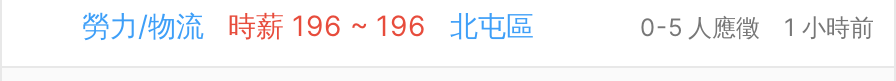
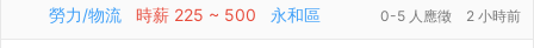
[228,8,426,42] 時薪196 ~ 196 -> [136,5,256,25] 時薪225 ~ 500
[450,8,534,42] 北屯區 -> [271,5,321,25] 永和區
[640,12,874,42] 0-5 人應徵 1 小時前 -> [380,7,521,25] 0-5 人應徵 2 小時前

